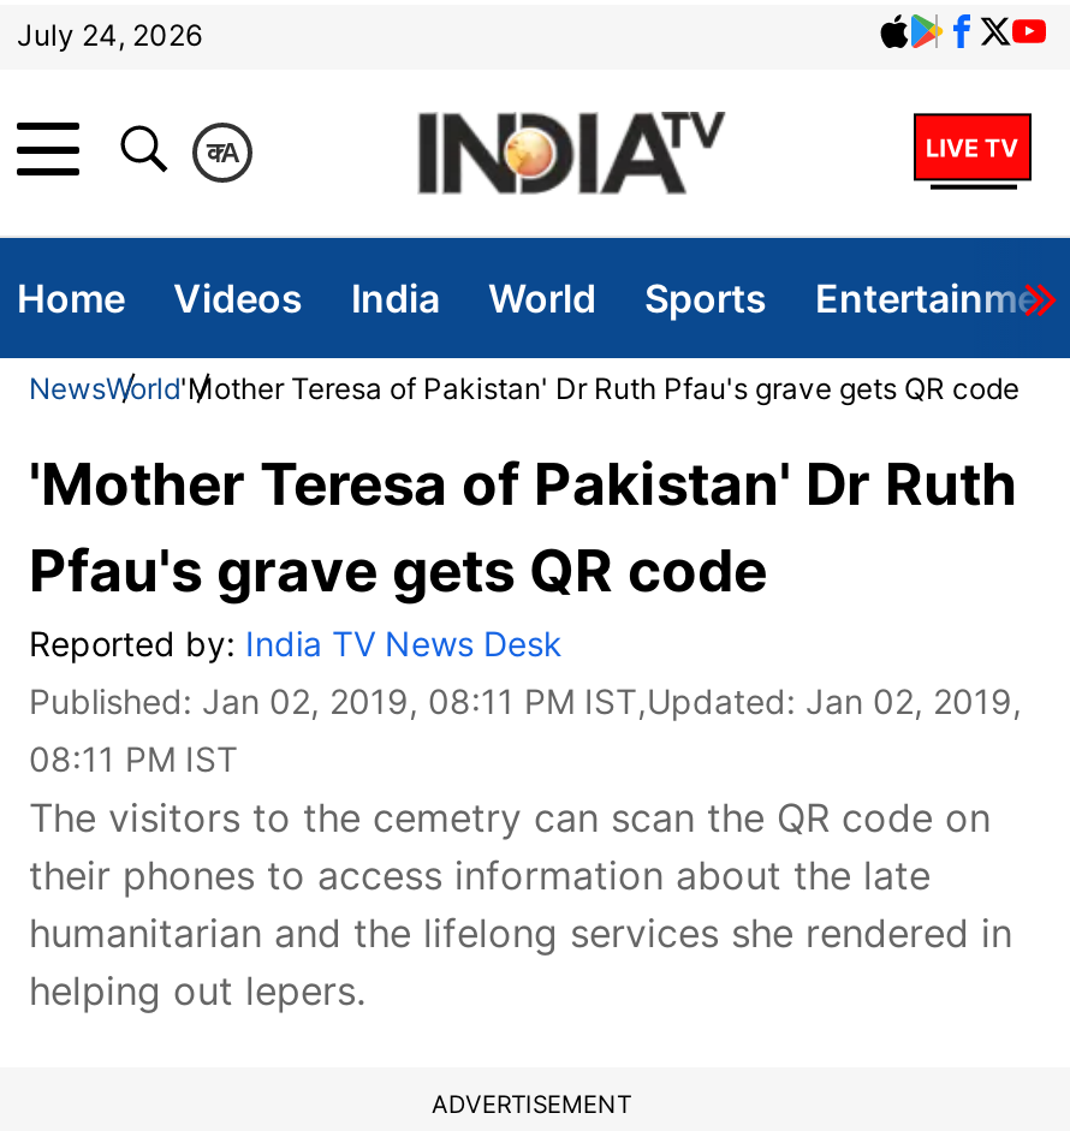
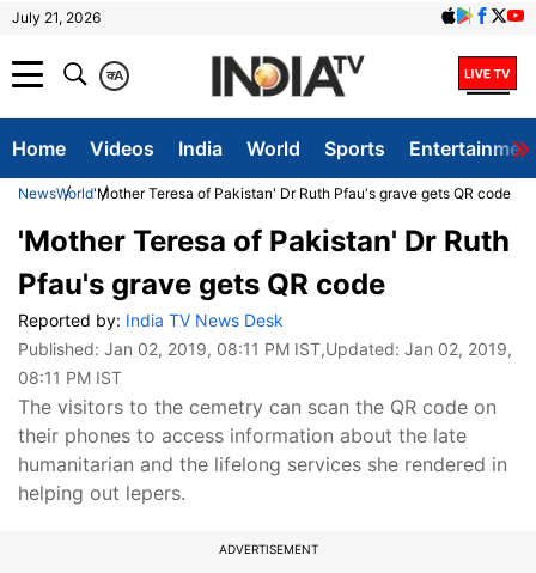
[17,17,202,53] July 24, 2026 -> [12,8,100,26] July 21, 2026

